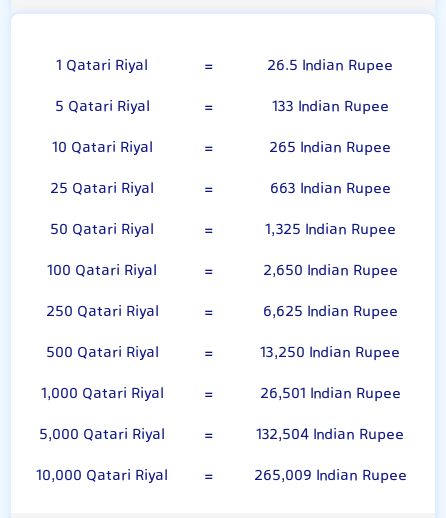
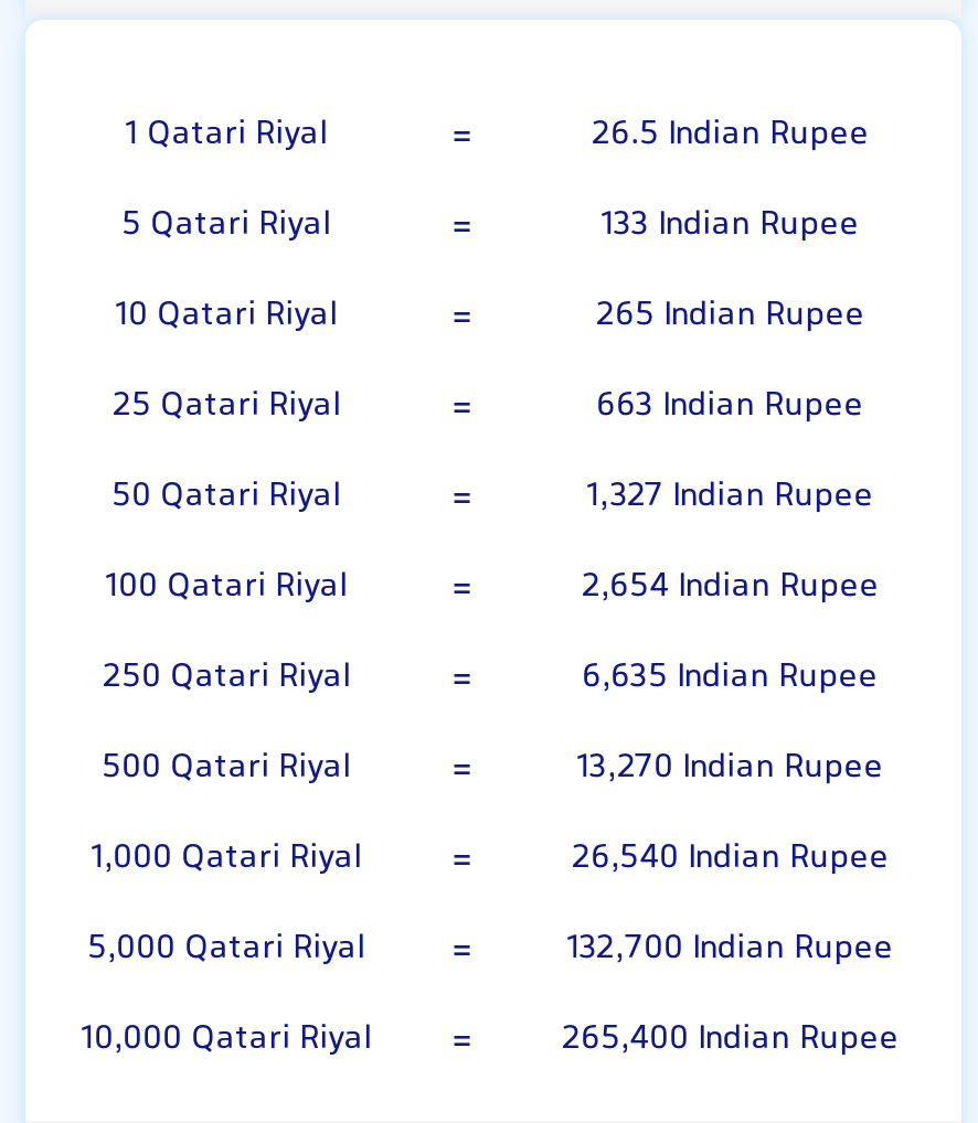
[264,218,395,243] 1,325 Indian Rupee -> [586,469,873,525] 1,327 Indian Rupee
[262,259,397,284] 2,650 Indian Rupee -> [581,560,879,615] 2,654 Indian Rupee
[262,300,397,325] 6,625 Indian Rupee -> [582,650,878,706] 6,635 Indian Rupee
[260,341,400,366] 13,250 Indian Rupee -> [576,741,883,796] 13,270 Indian Rupee
[259,382,400,407] 26,501 Indian Rupee -> [571,831,889,886] 26,540 Indian Rupee
[256,423,404,448] 132,504 Indian Rupee -> [566,922,893,977] 132,700 Indian Rupee
[253,464,406,489] 265,009 Indian Rupee -> [561,1012,899,1067] 265,400 Indian Rupee

